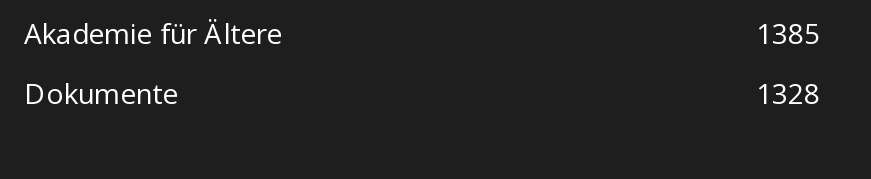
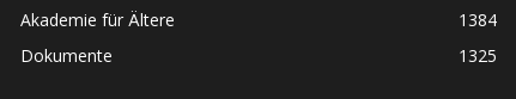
[756,13,820,51] 1385 -> [459,8,497,31] 1384
[756,73,820,111] 1328 -> [459,44,497,66] 1325

